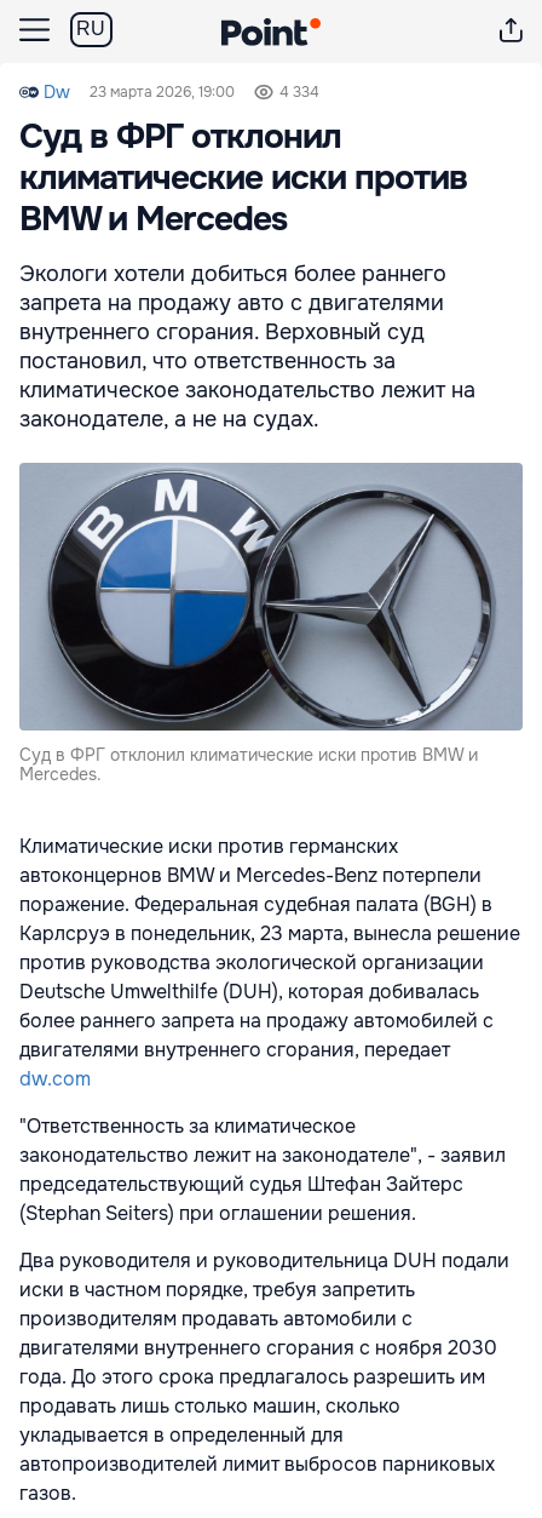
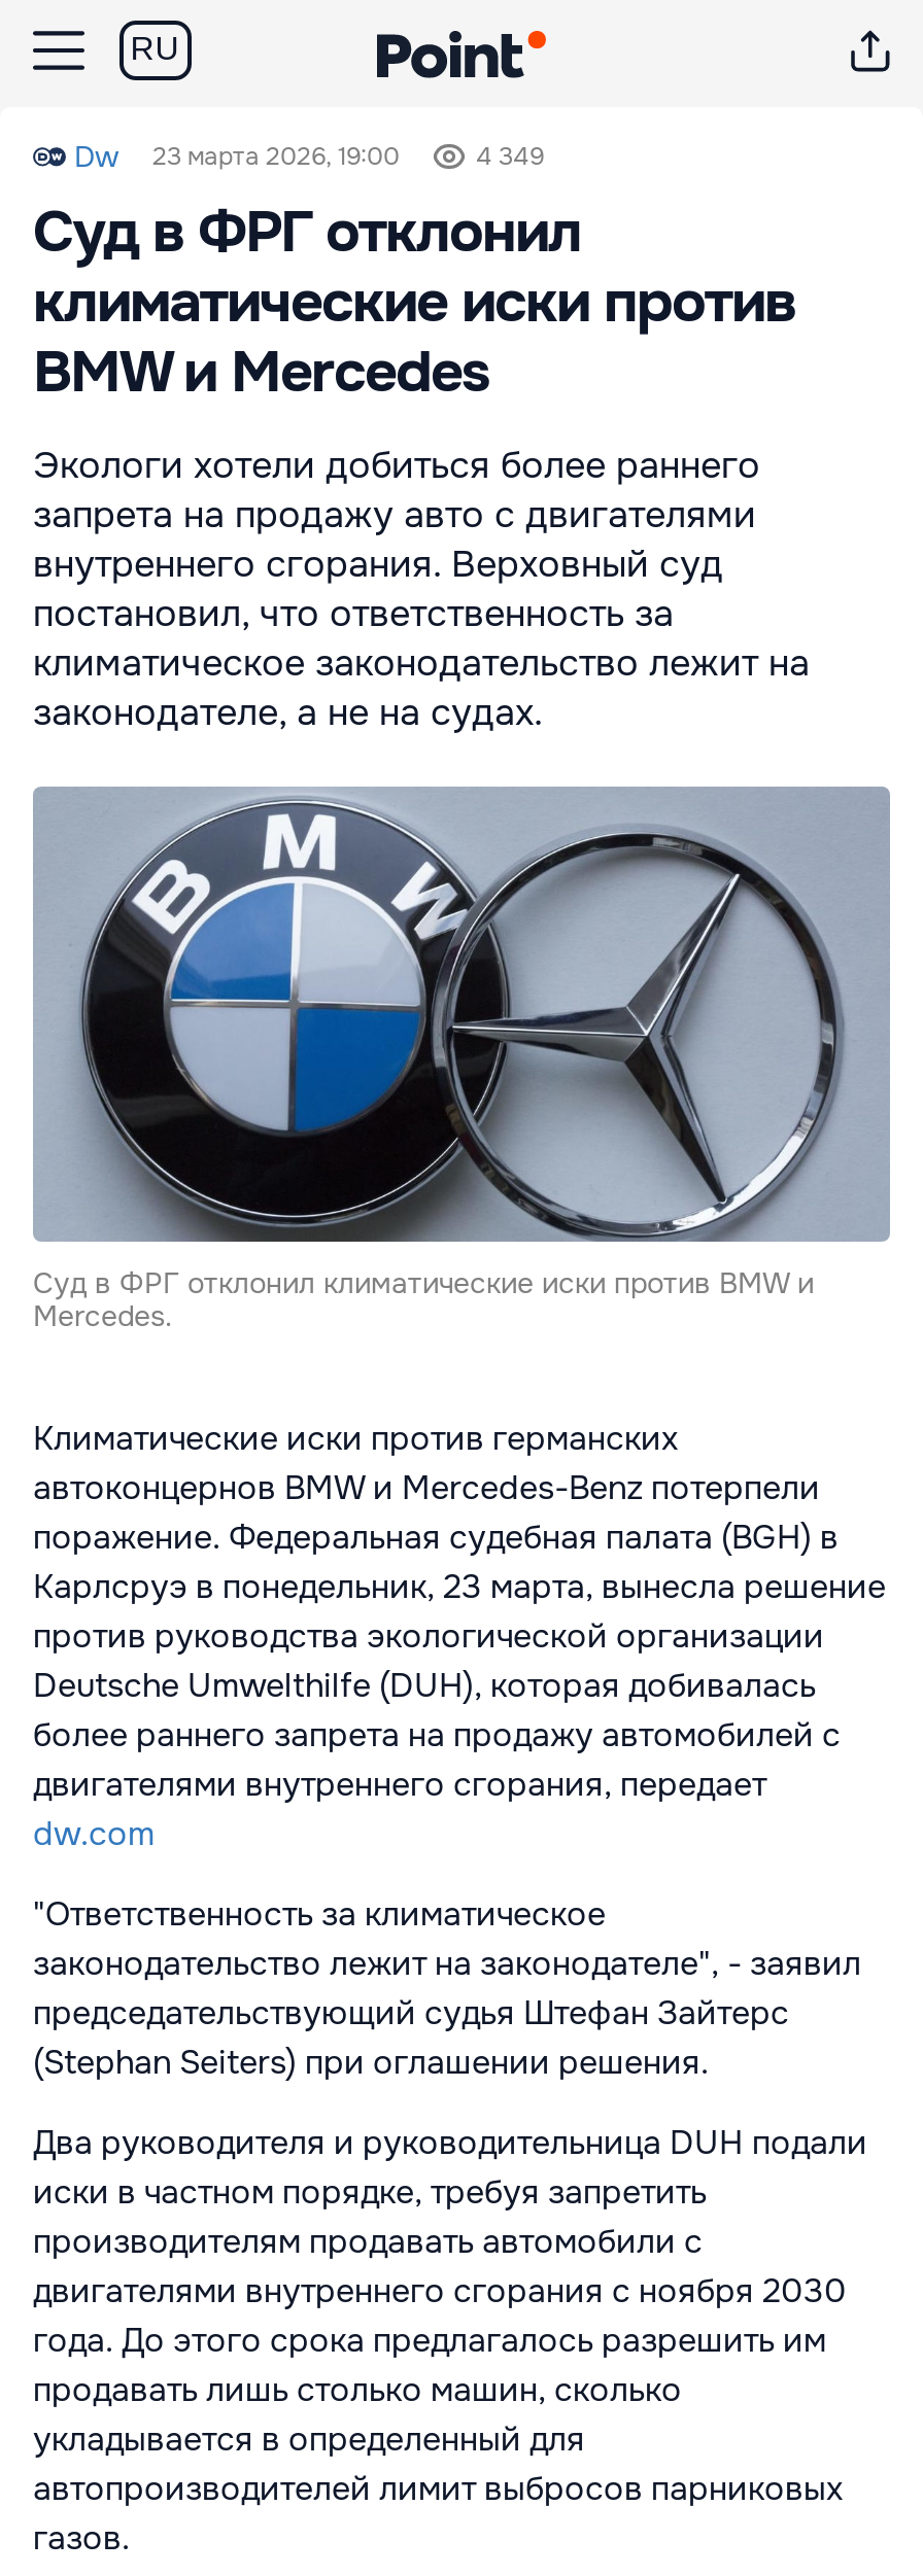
[279,82,319,102] 4 334 -> [476,140,544,173] 4 349

